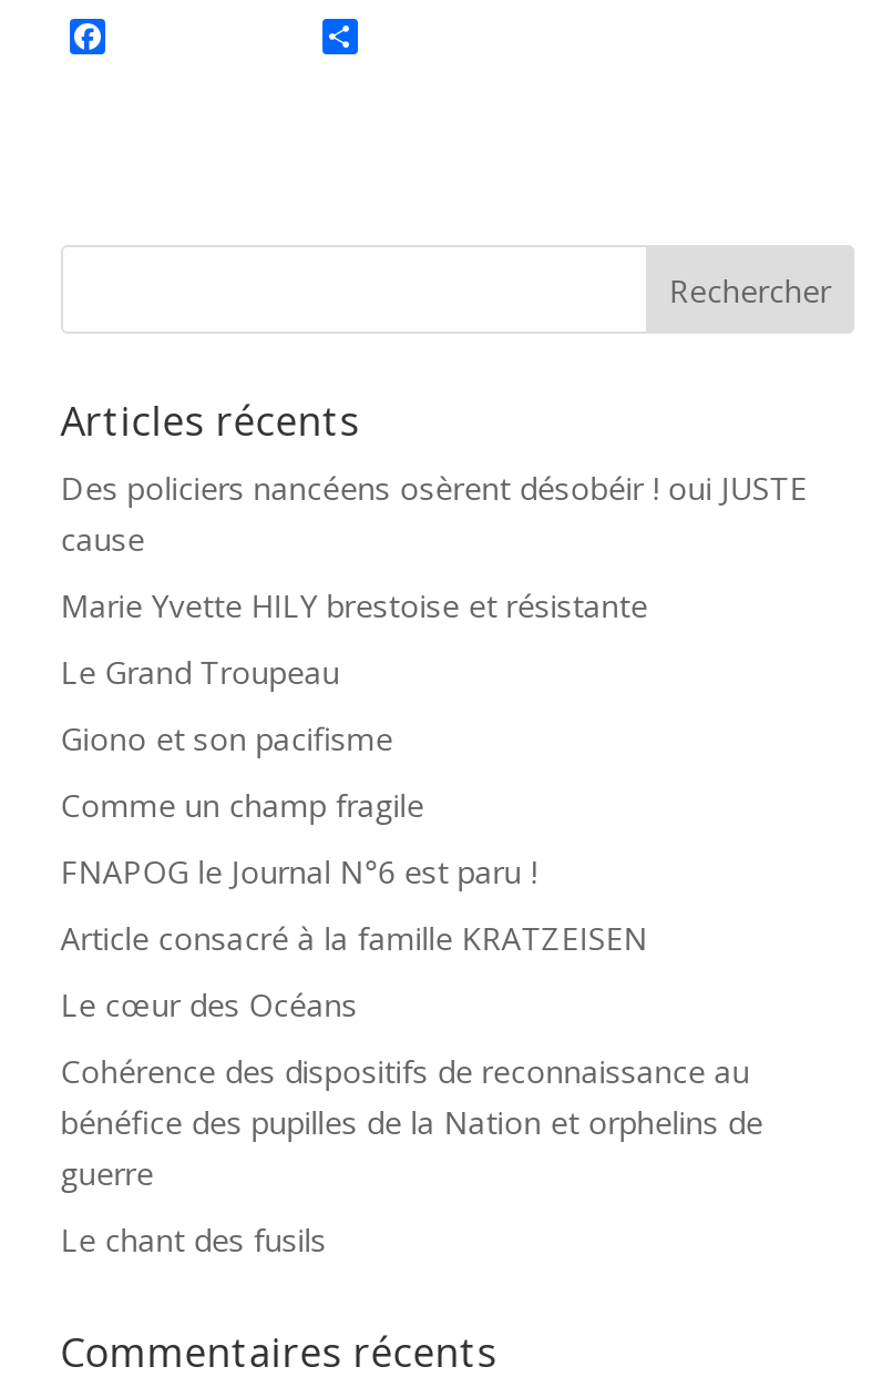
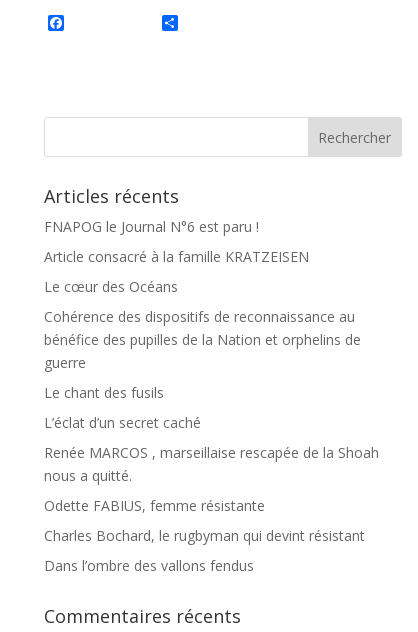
[60,467,807,826] Des policiers nancéens osèrent désobéir ! oui JUSTE | cause | Marie Yvette HILY brestoise et résistante | Le Grand Troupeau | Giono et son pacifisme | Comme un champ fragile -> none
moved [60,850,763,1260] -> [44,217,361,402]: FNAPOG le Journal N°6 est paru ! | Article consacré à la famille KRATZEISEN | Le cœur des Océans | Cohérence des dispositifs de reconnaissance au | bénéfice des pupilles de la Nation et orphelins de | guerre | Le chant des fusils
none -> [44,413,379,575] L’éclat d’un secret caché | Renée MARCOS , marseillaise rescapée de la Shoah | nous a quitté. | Odette FABIUS, femme résistante | Charles Bochard, le rugbyman qui devint résistant | Dans l’ombre des vallons fendus

